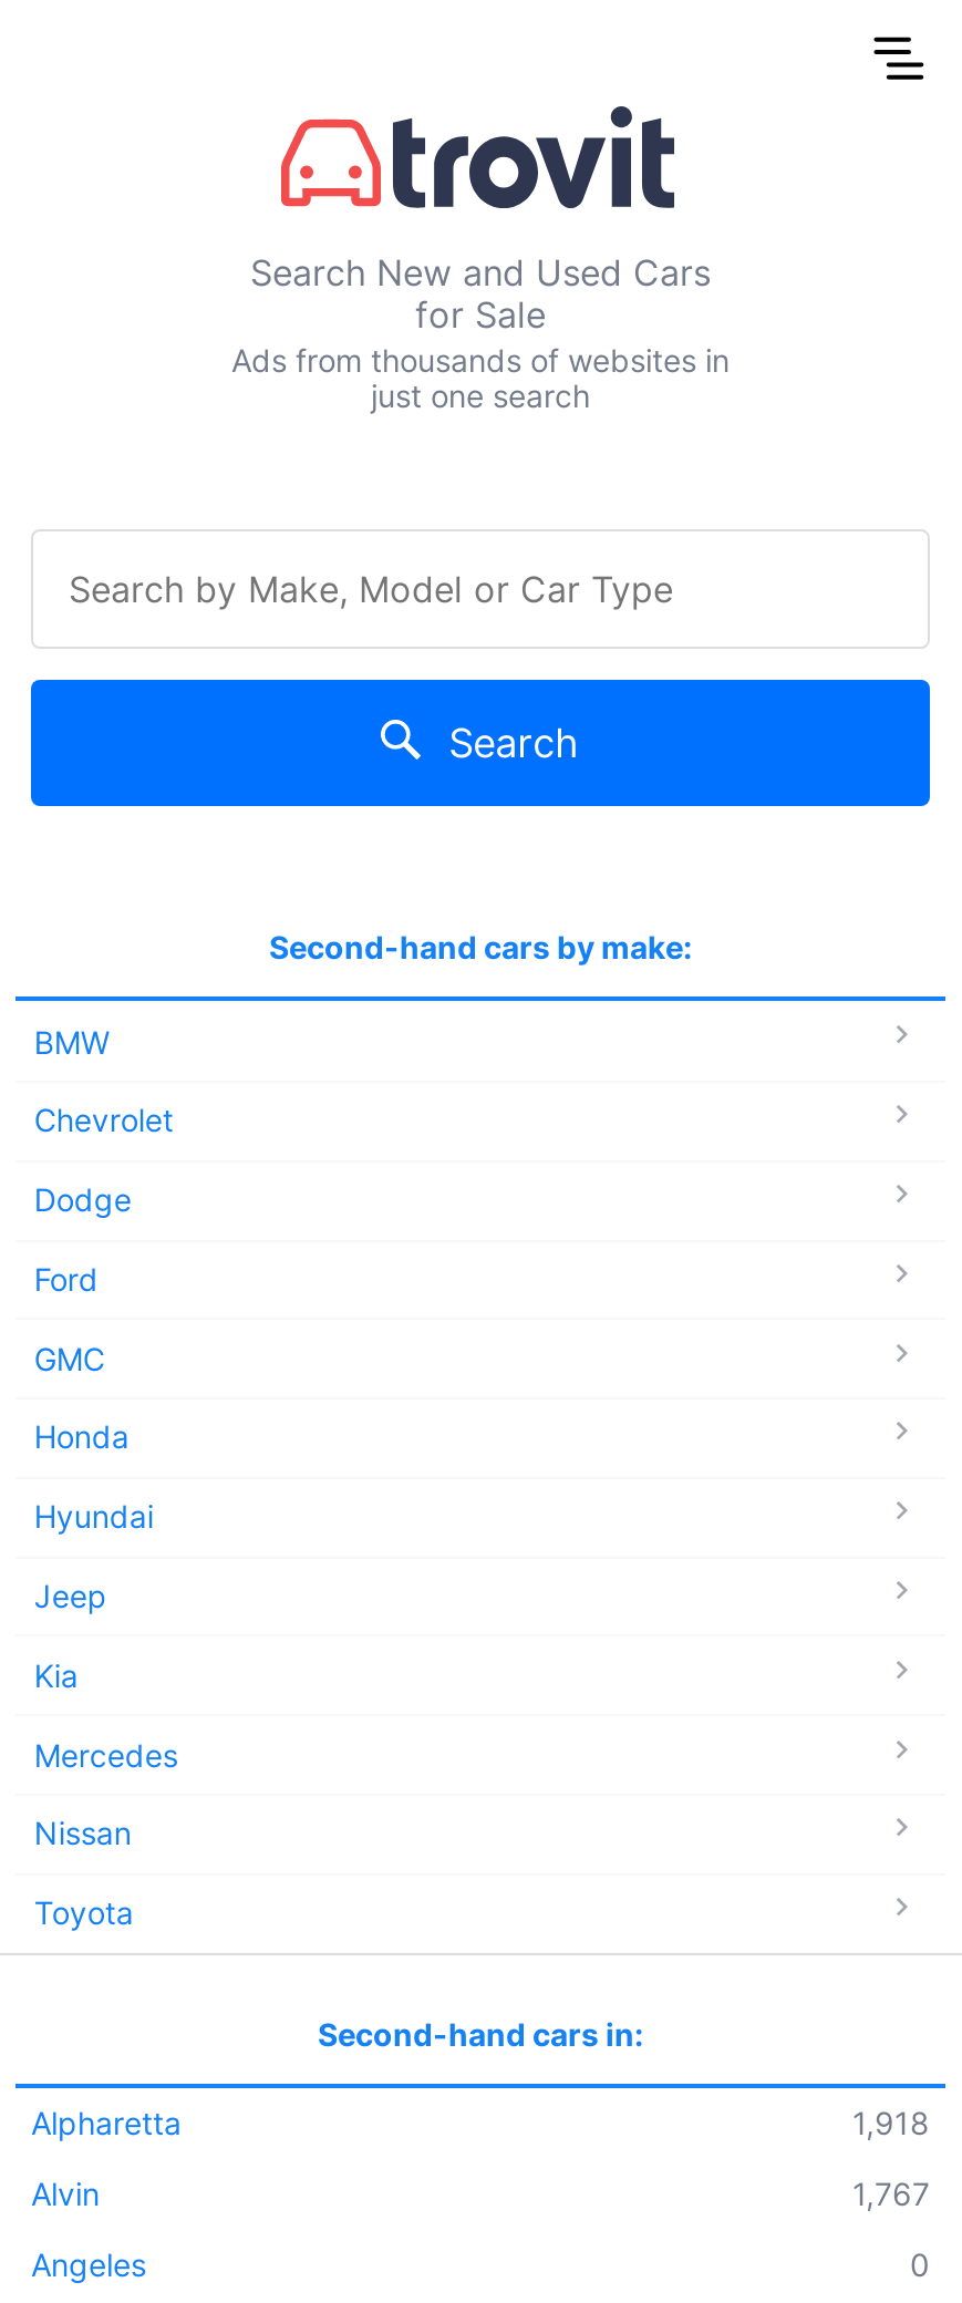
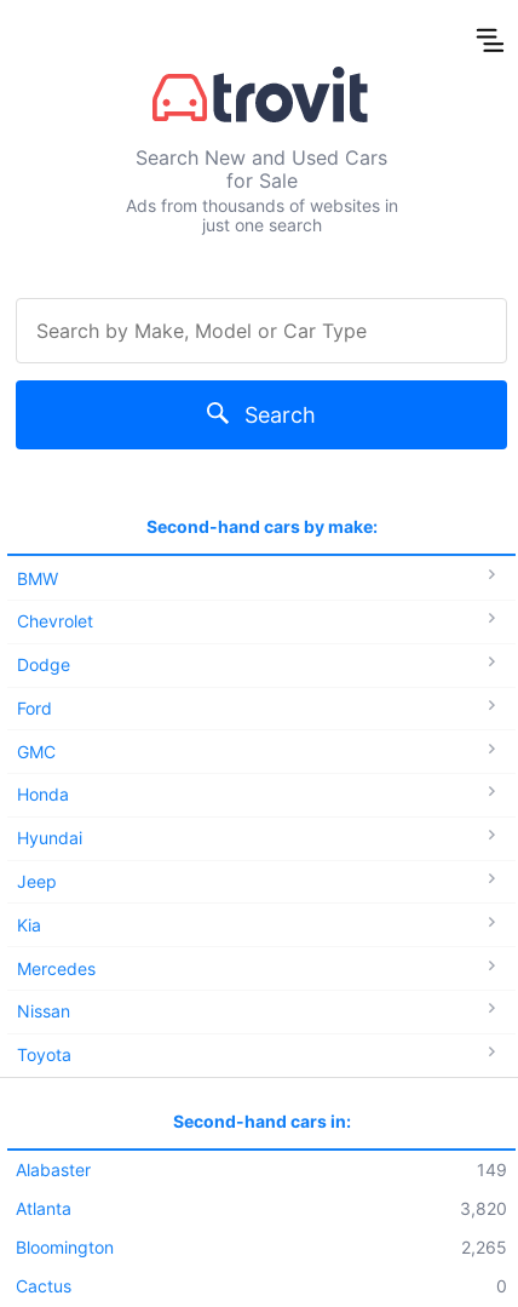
[31,2103,930,2282] Alpharetta | 1,918 | Alvin | 1,767 | Angeles -> [16,1159,507,1296] Alabaster | 149 | Atlanta | 3,820 | Bloomington | 2,265 | Cactus

